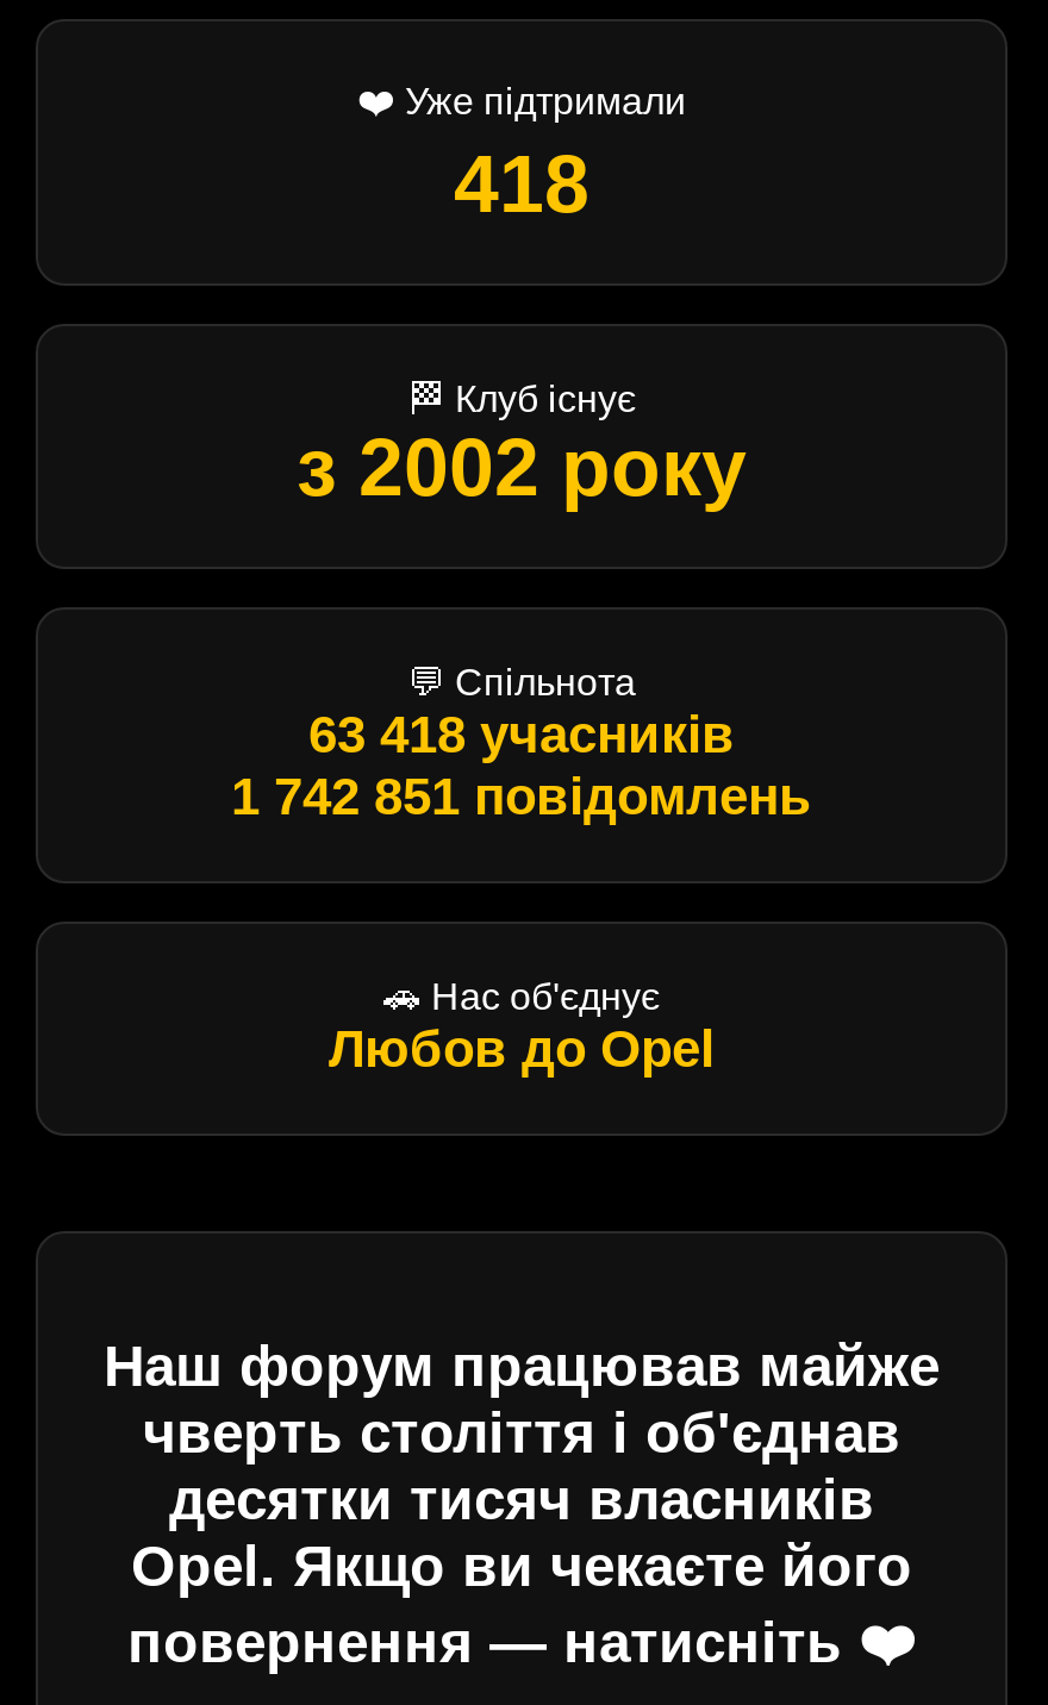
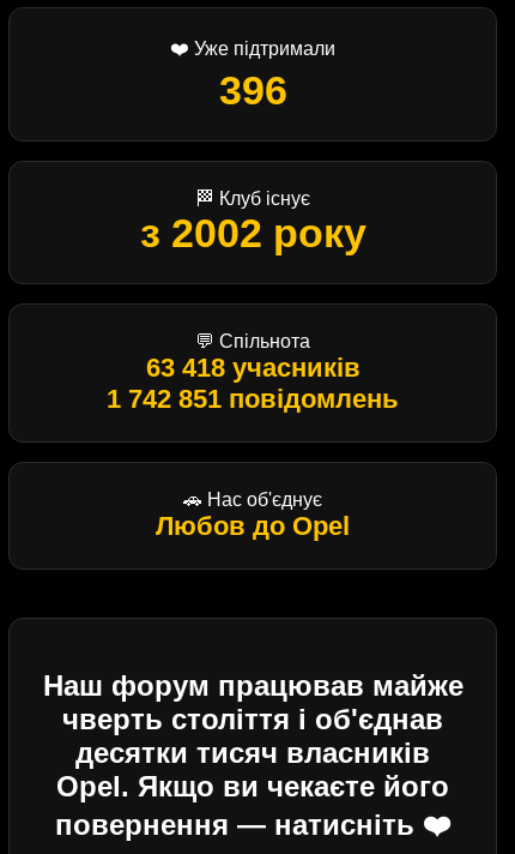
[454,138,589,228] 418 -> [219,67,287,113] 396

